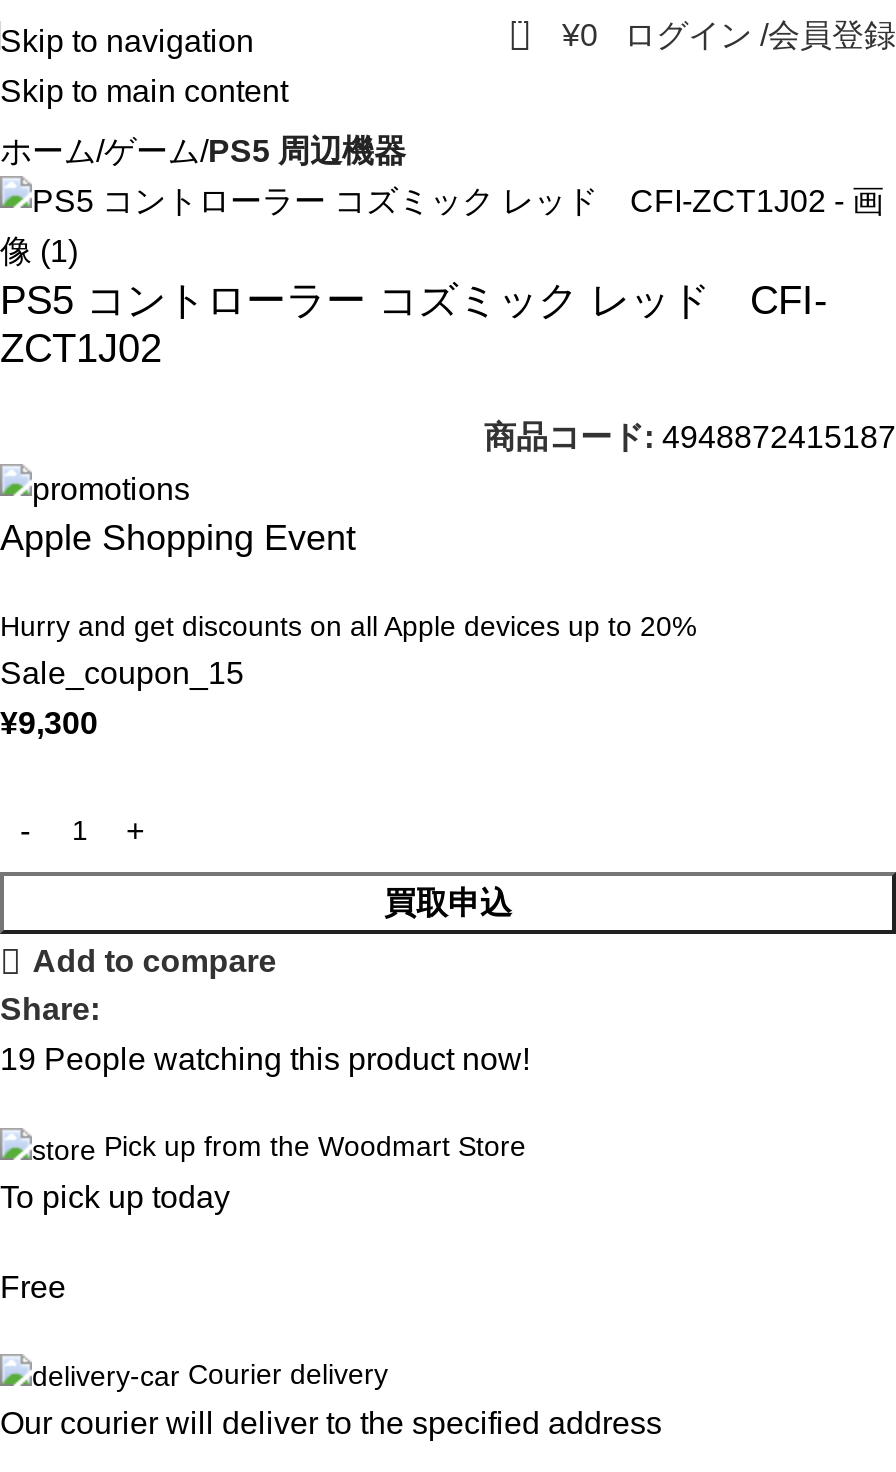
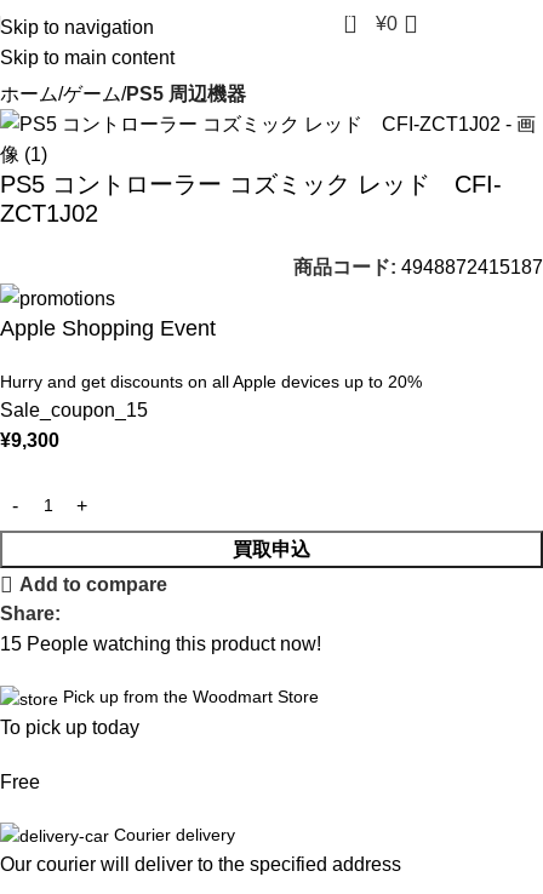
[624,18,896,52] ログイン /会員登録 -> none
[0,1043,530,1077] 19 People watching this product now! -> [0,634,321,655] 15 People watching this product now!

